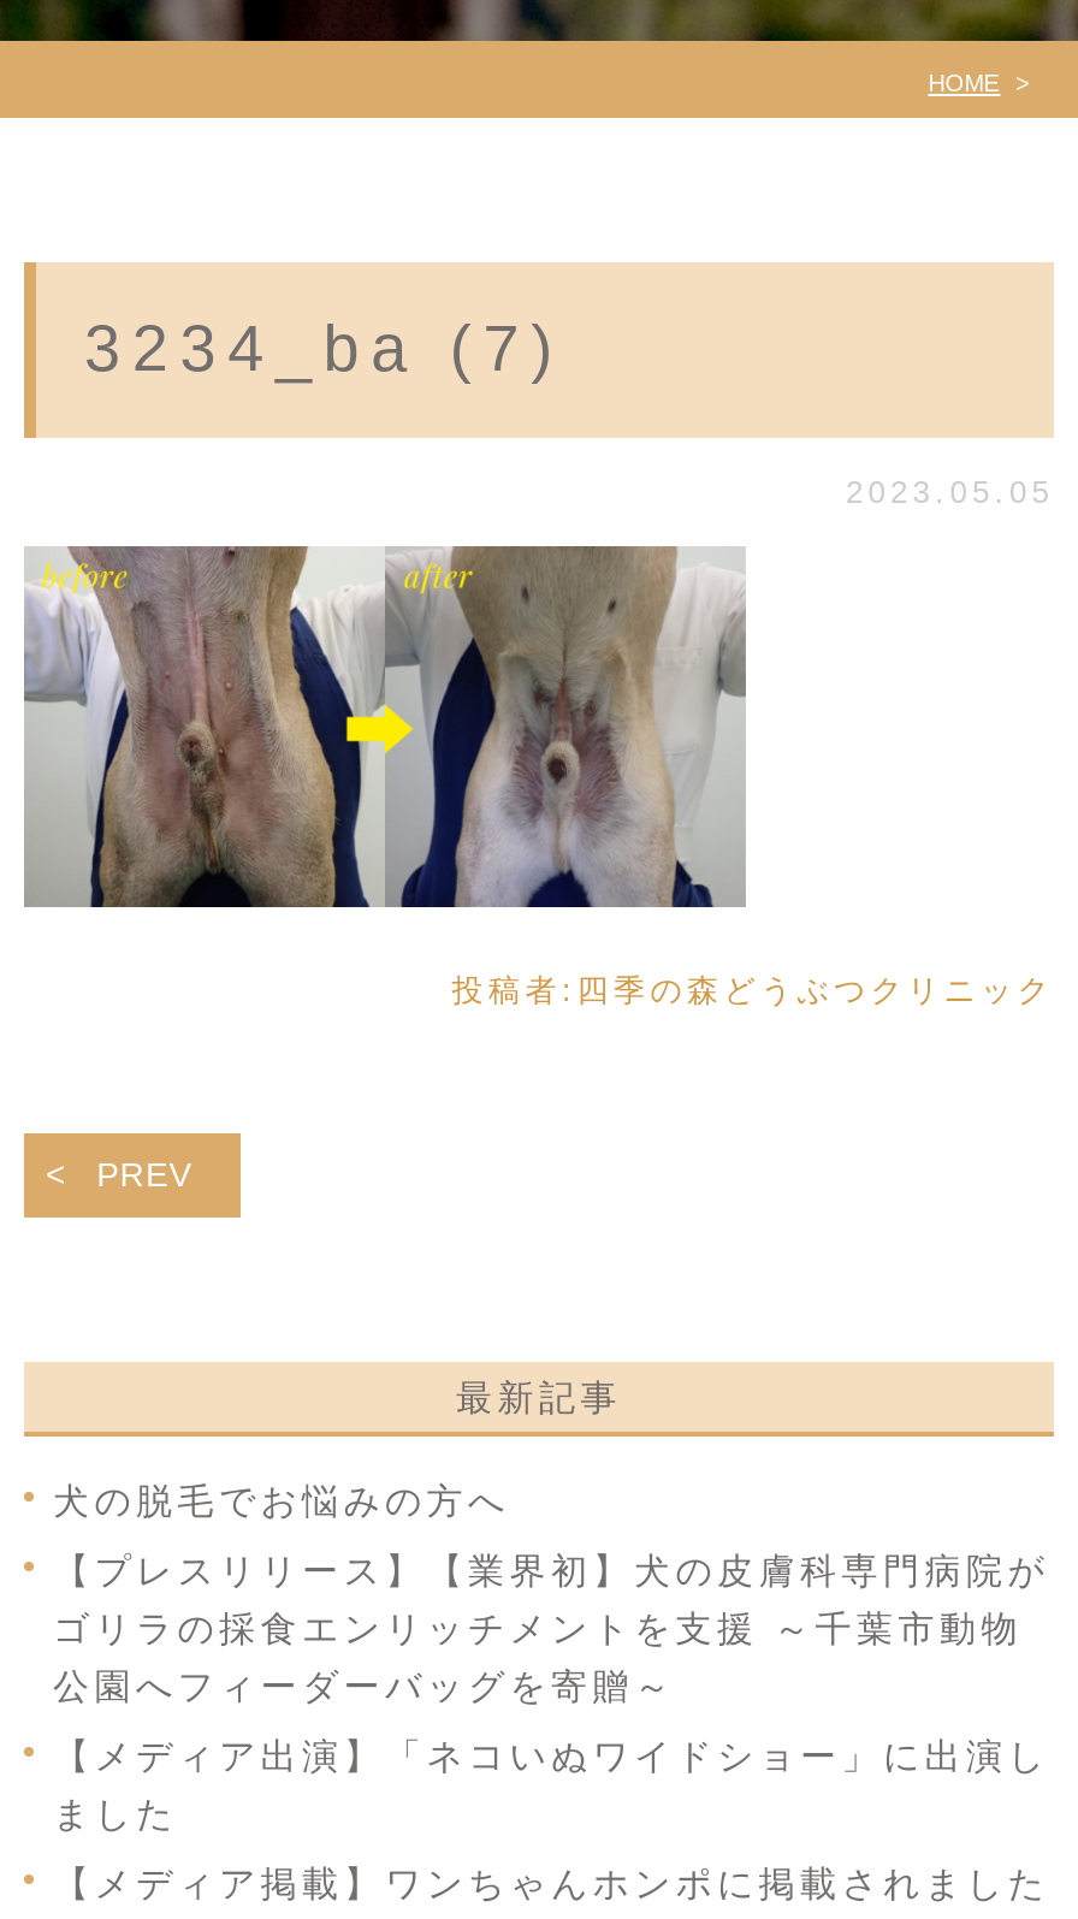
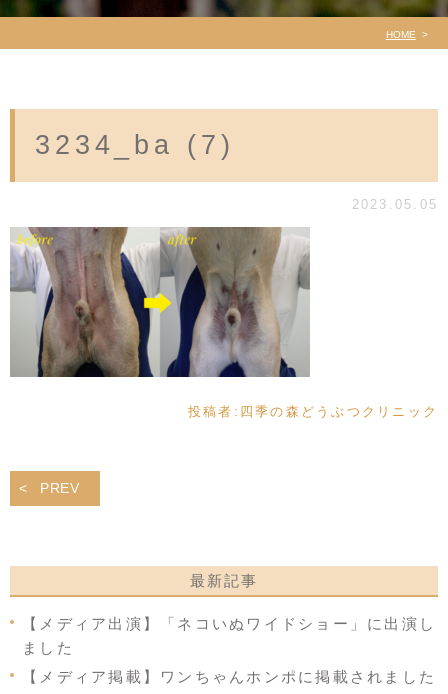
[53,1480,1049,1706] 犬の脱毛でお悩みの方へ | 【プレスリリース】【業界初】犬の皮膚科専門病院が | ゴリラの採食エンリッチメントを支援 ～千葉市動物 | 公園へフィーダーバッグを寄贈～ -> none

